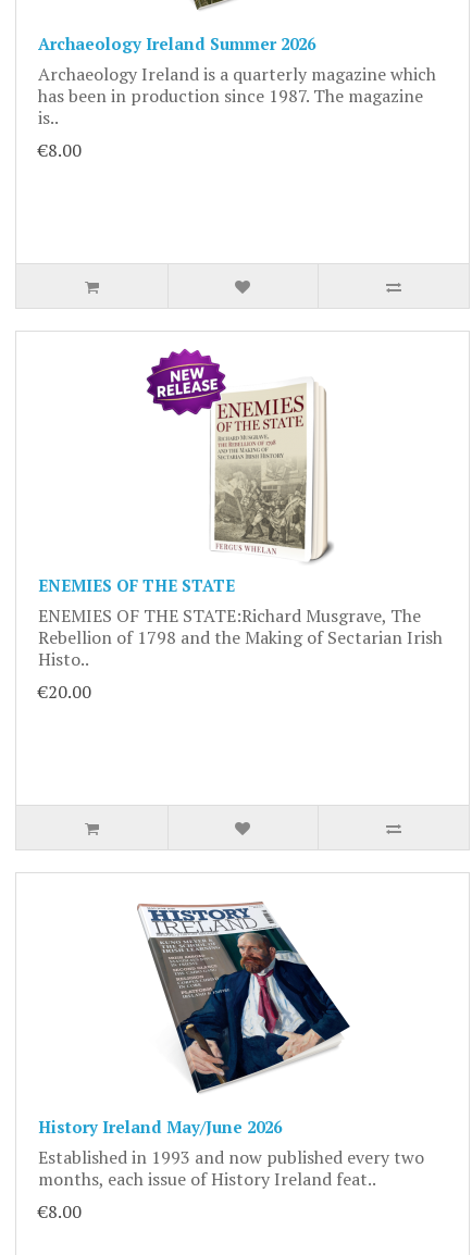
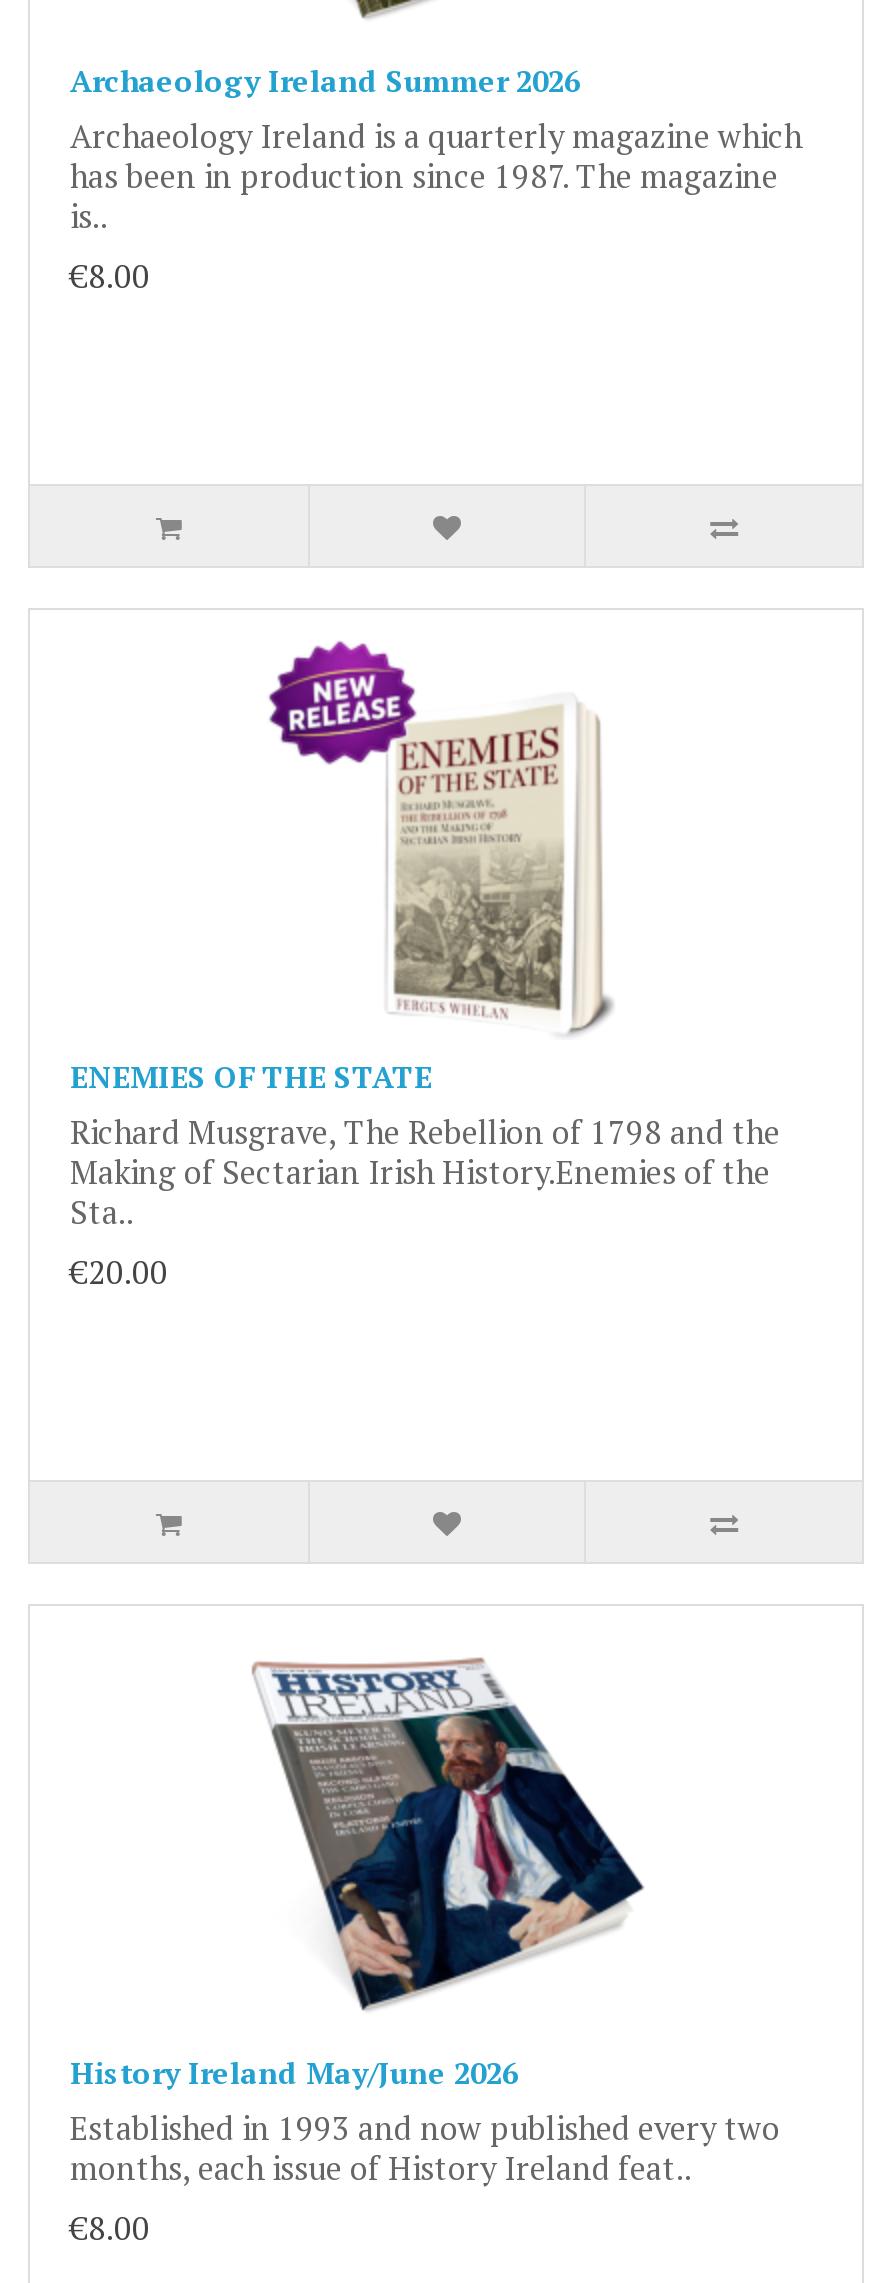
[38,604,443,671] ENEMIES OF THE STATE:Richard Musgrave, The | Rebellion of 1798 and the Making of Sectarian Irish | Histo.. -> [70,1110,780,1234] Richard Musgrave, The Rebellion of 1798 and the | Making of Sectarian Irish History.Enemies of the | Sta..

